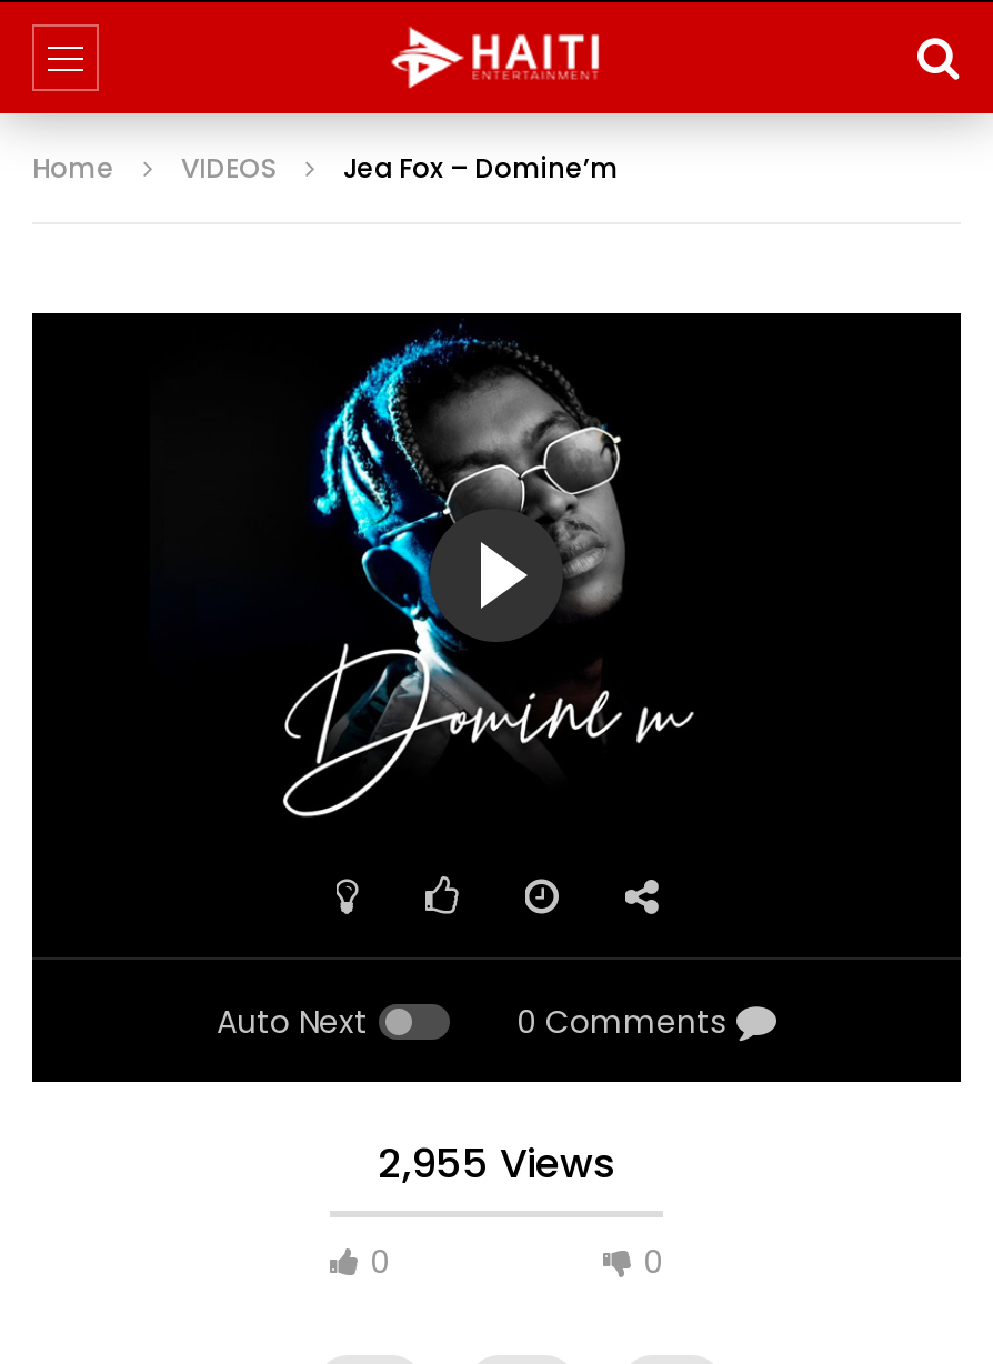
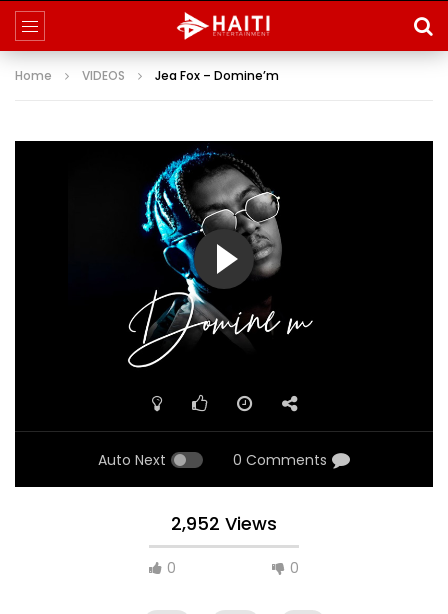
[378,1135,615,1191] 2,955 Views -> [171,511,277,536] 2,952 Views

